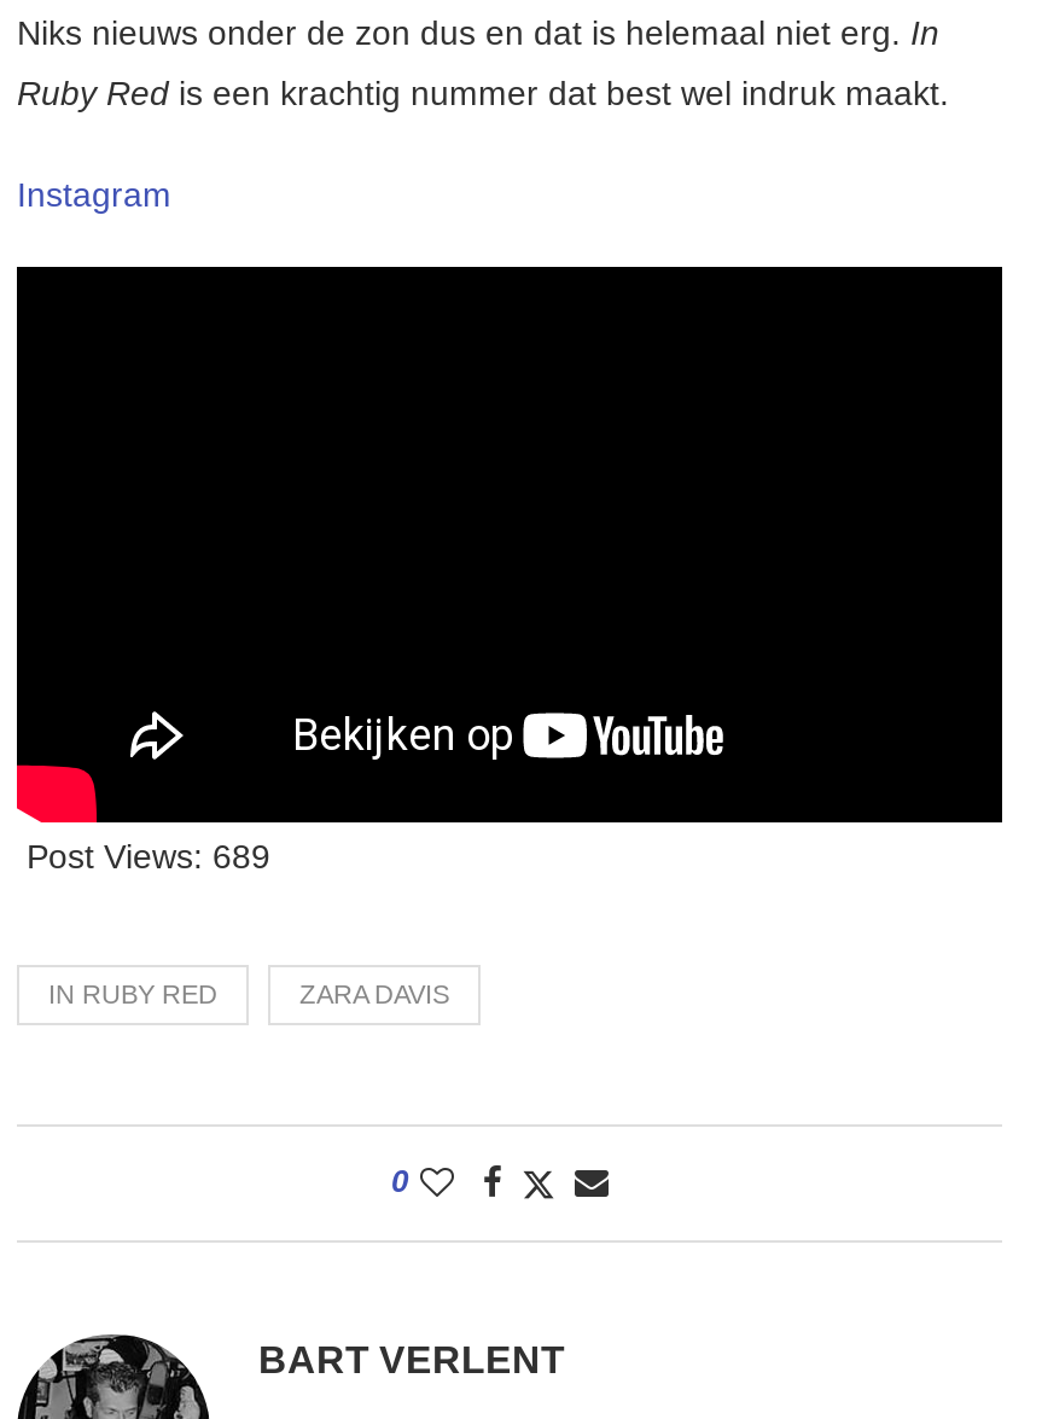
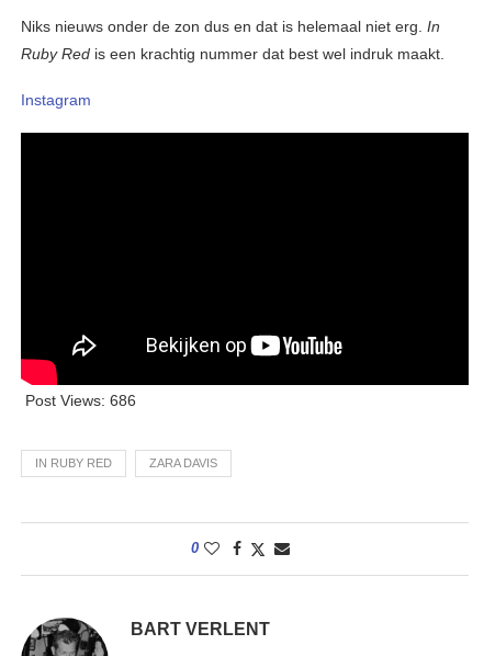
[27,837,270,875] Post Views: 689 -> [25,392,136,409] Post Views: 686

